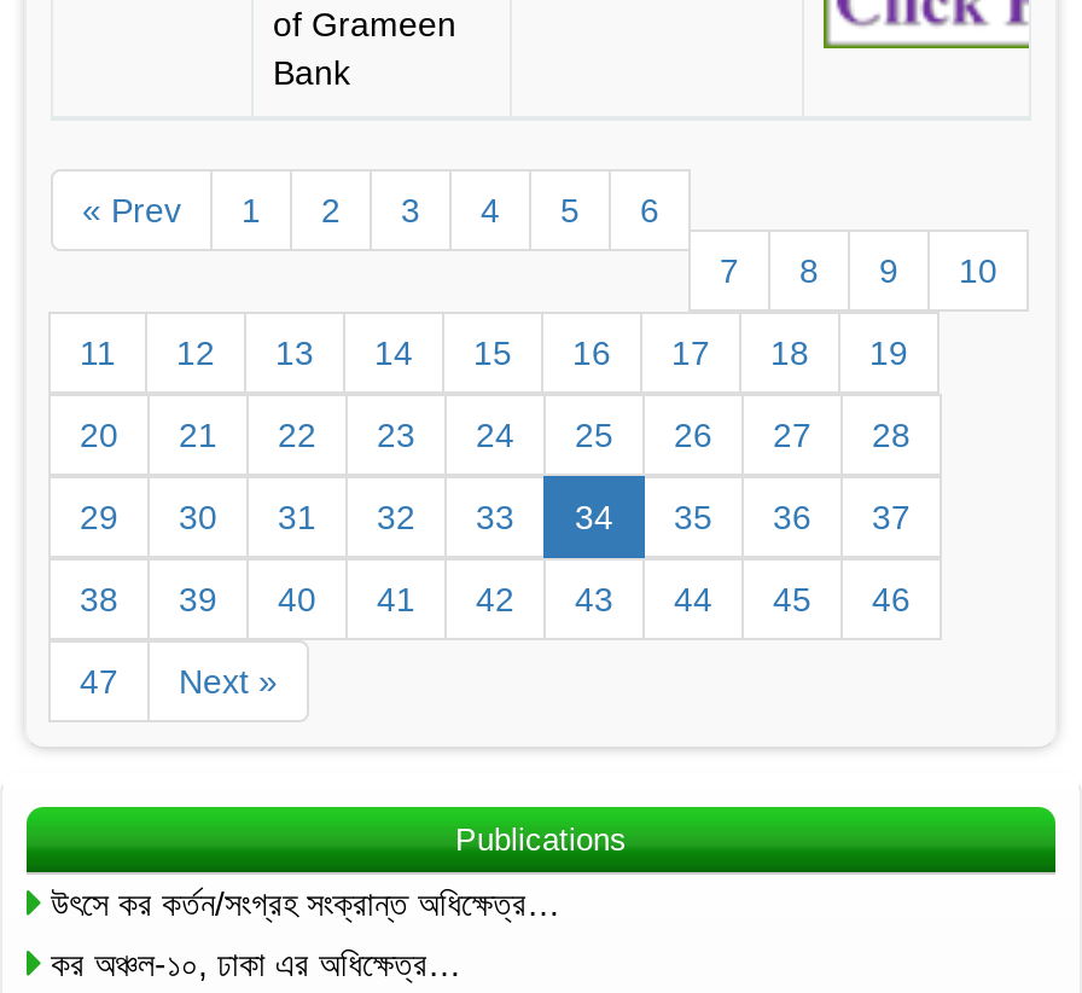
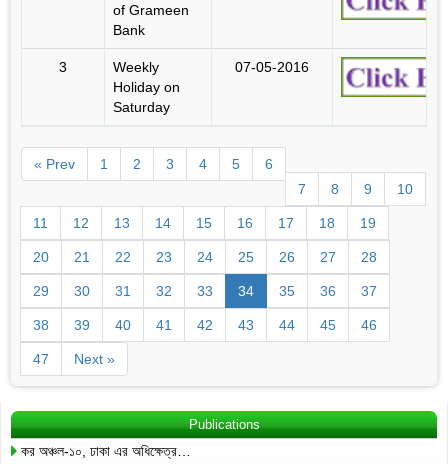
none -> [59,59,180,115] 3 | Weekly | Holiday on | Saturday
none -> [235,59,309,75] 07-05-2016
moved [80,190,997,857] -> [33,156,413,432]: « Prev | 1 | 2 | ... | Next » | Publications
[51,883,560,922] উৎসে কর কর্তন/সংগ্রহ সংক্রান্ত অধিক্ষেত্র… -> none

